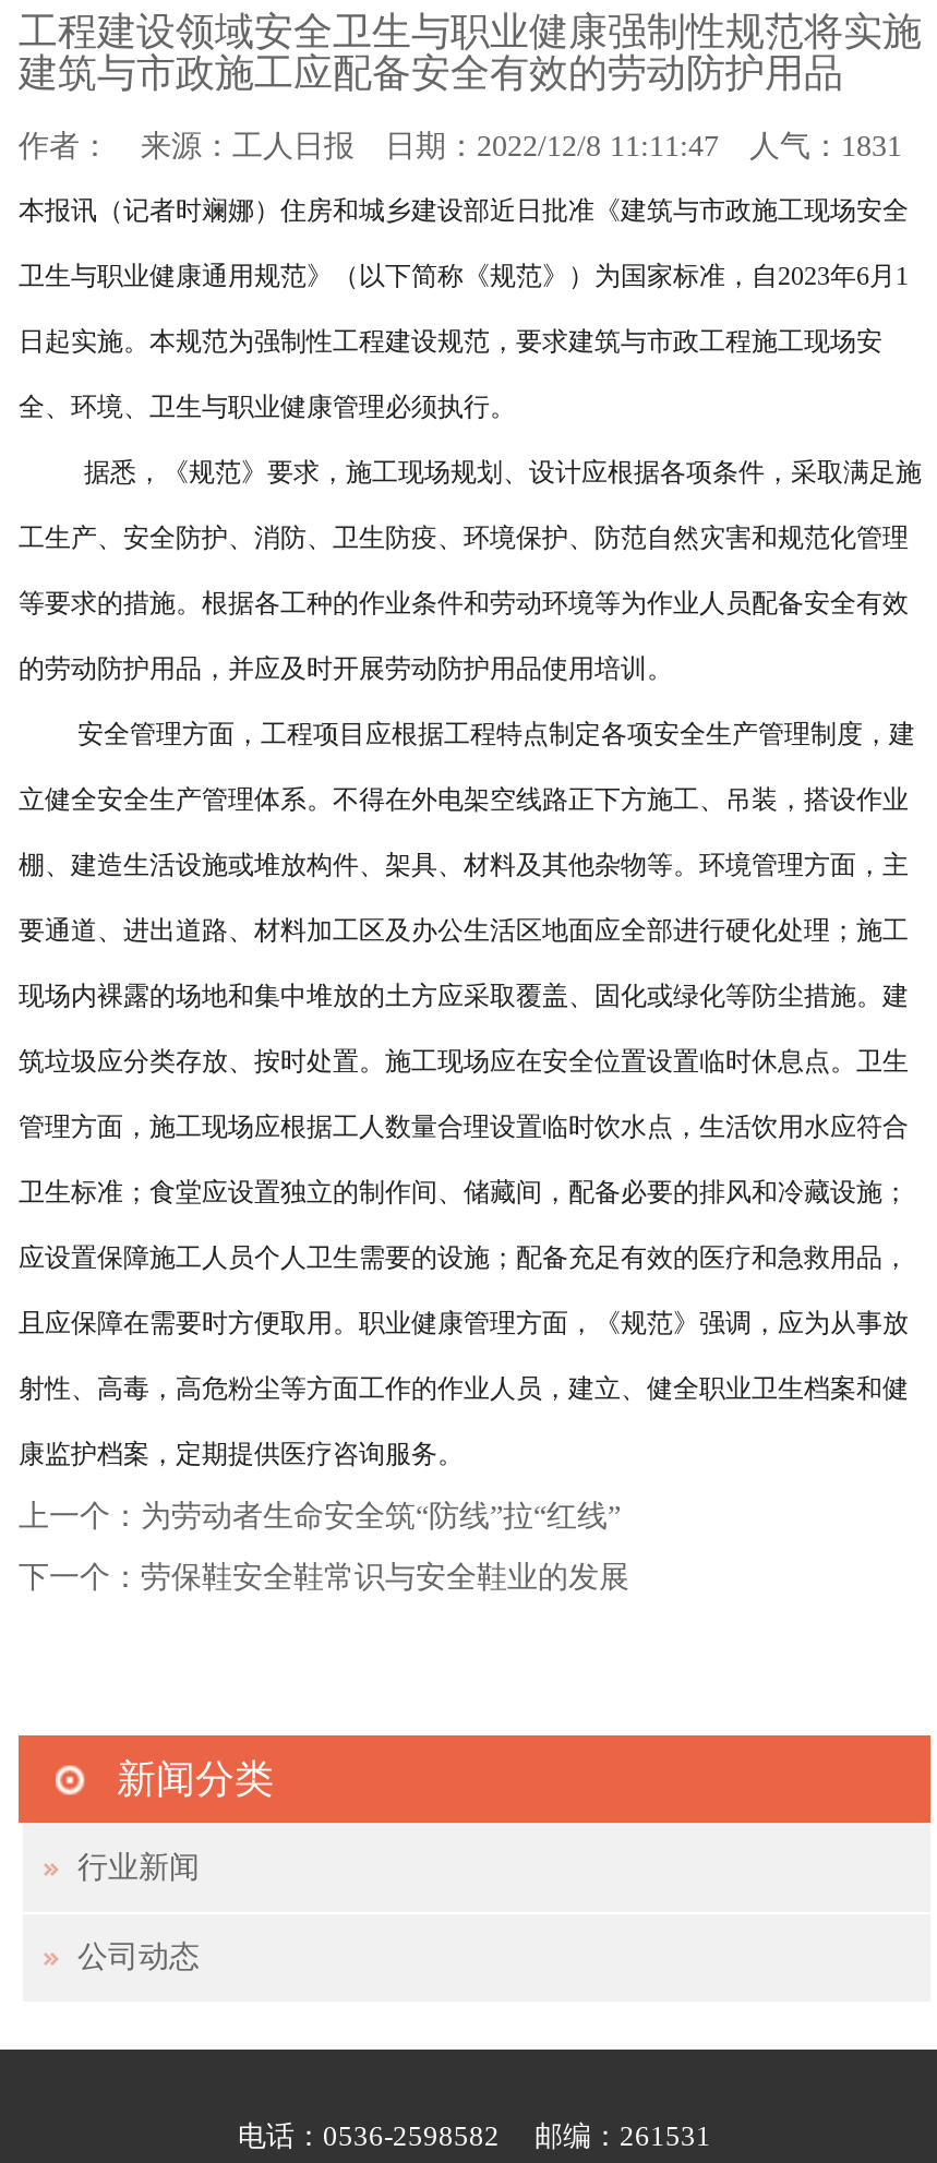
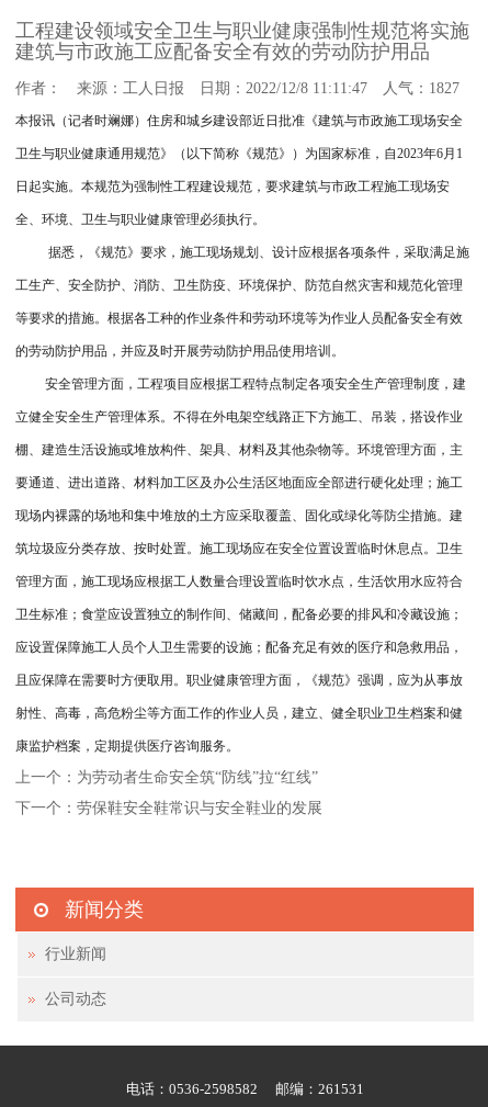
[19,130,902,163] 作者： 来源：工人日报 日期：2022/12/8 11:11:47 人气：1831 -> [15,80,459,97] 作者： 来源：工人日报 日期：2022/12/8 11:11:47 人气：1827

